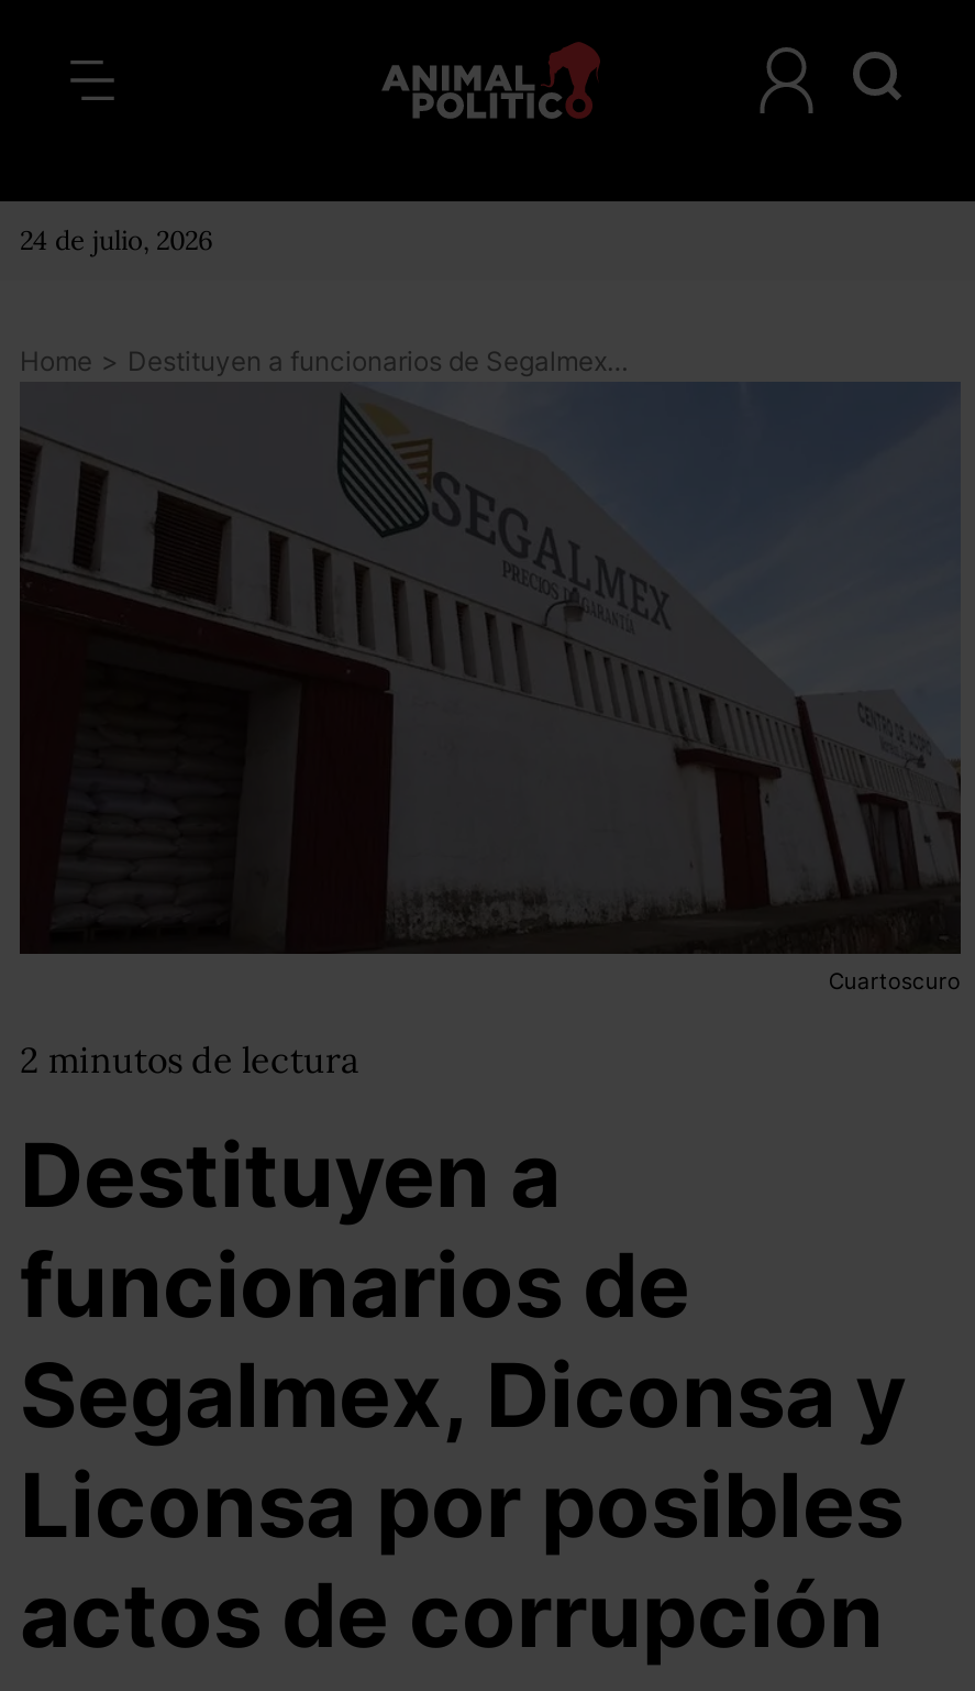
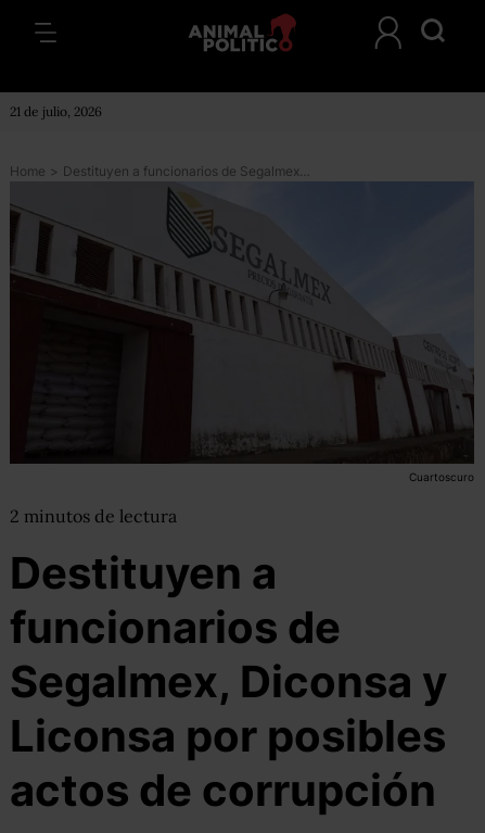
[20,223,213,256] 24 de julio, 2026 -> [10,103,102,119] 21 de julio, 2026

